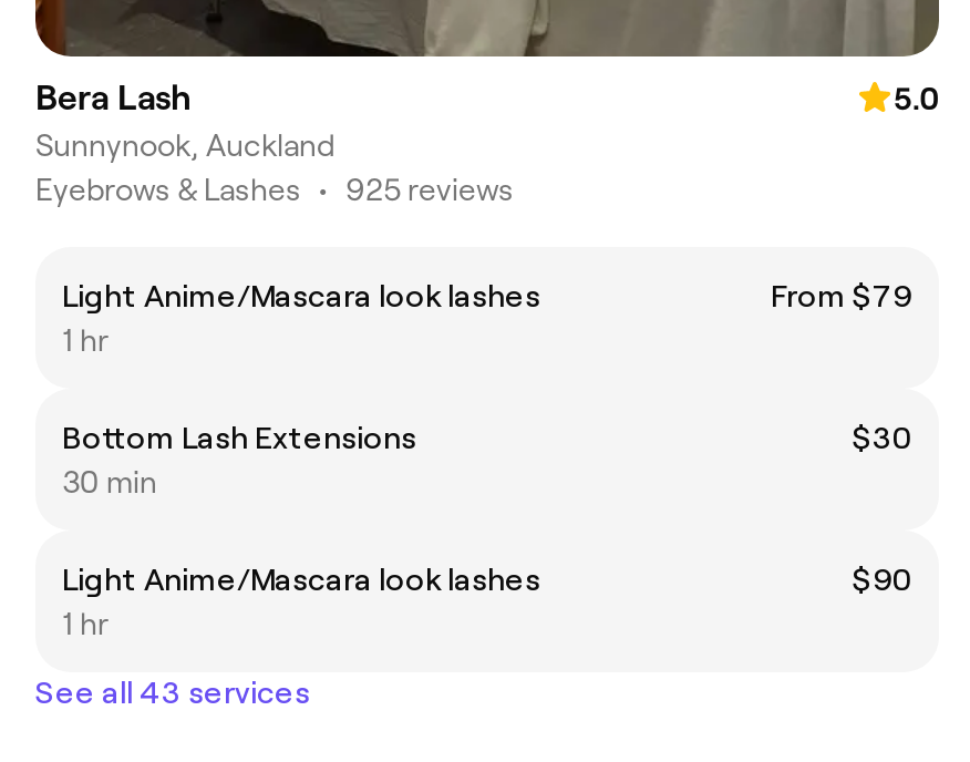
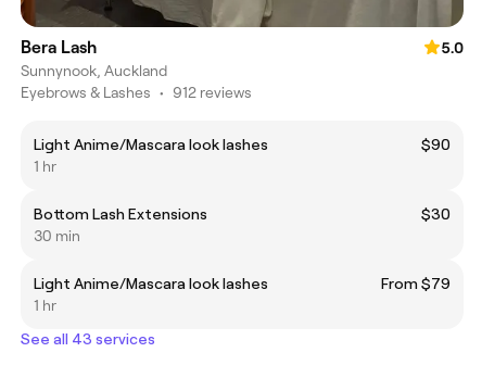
[35,171,514,206] Eyebrows & Lashes • 925 reviews -> [21,84,252,101] Eyebrows & Lashes • 912 reviews
[771,277,912,312] From $79 -> [421,136,451,153] $90
[853,560,912,596] $90 -> [381,275,451,292] From $79

